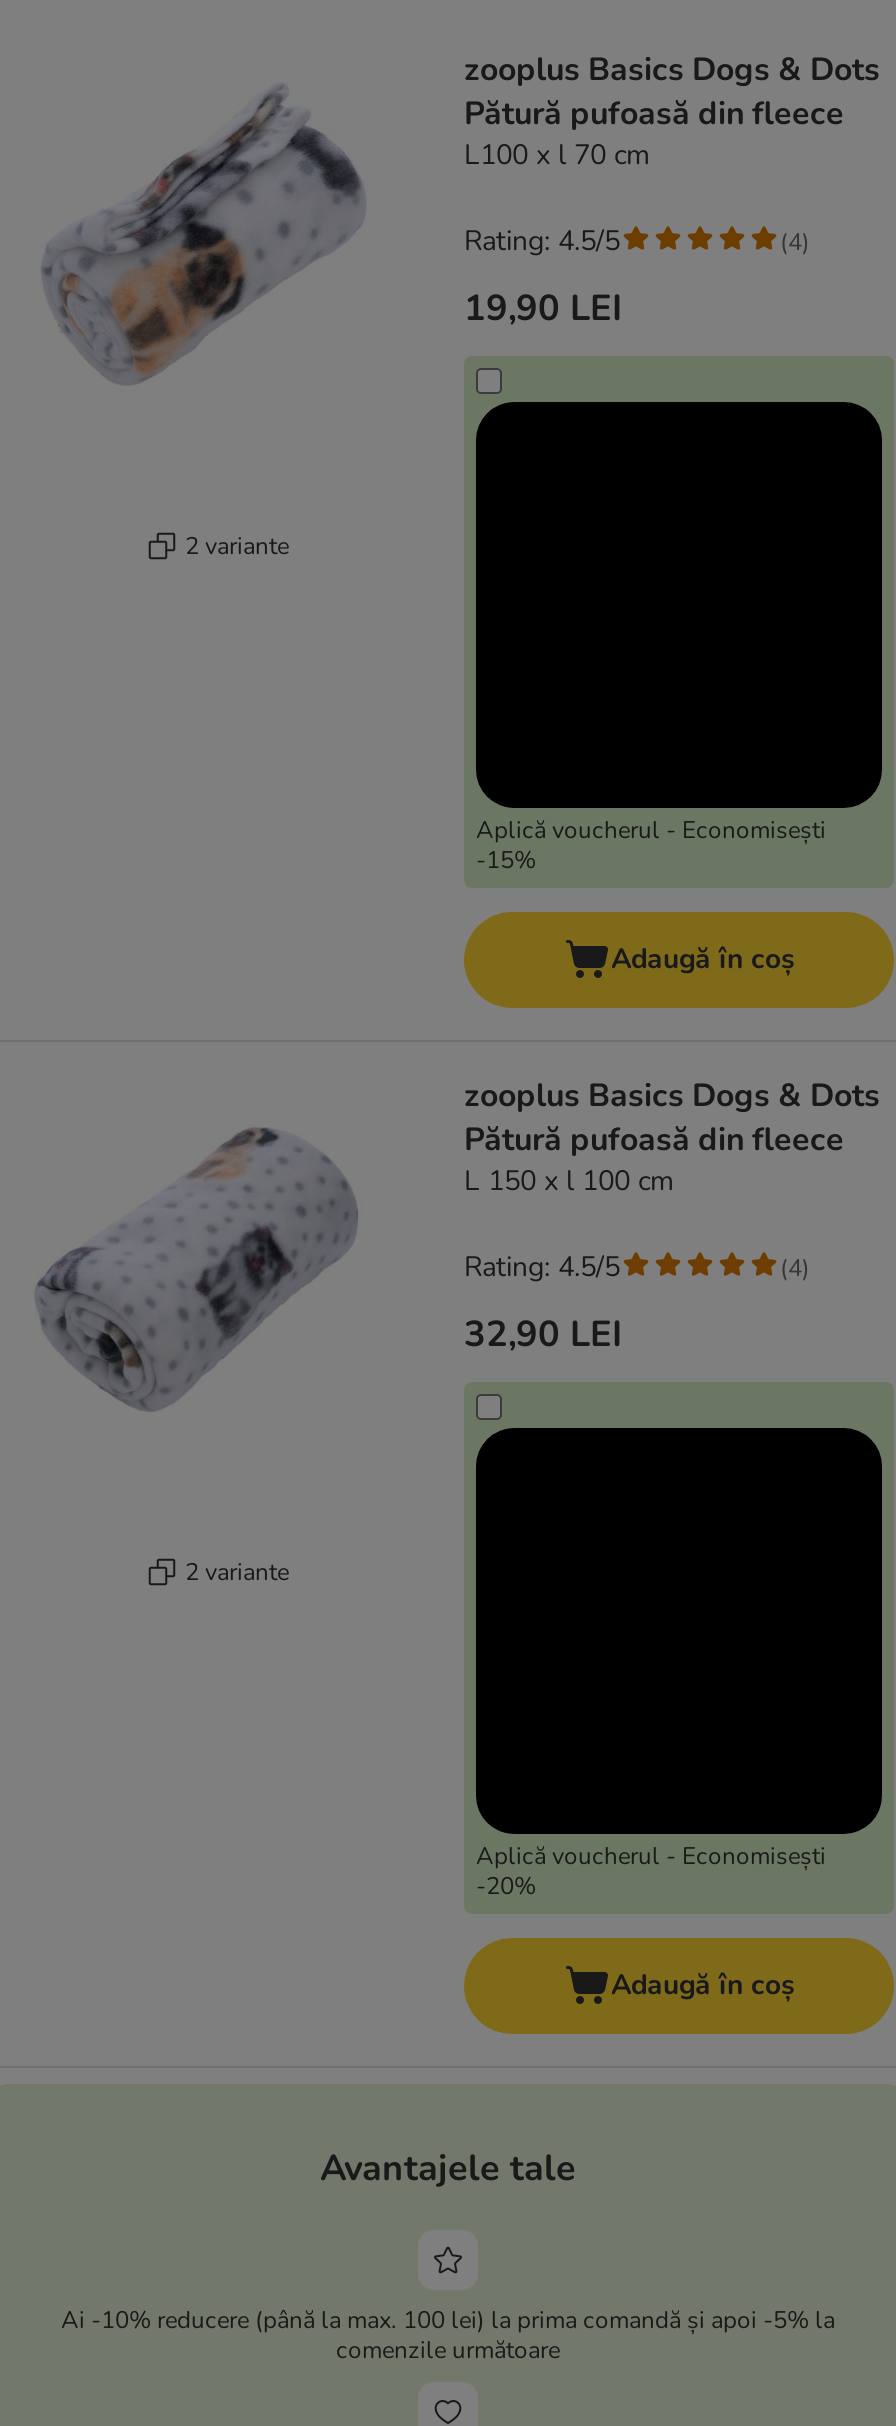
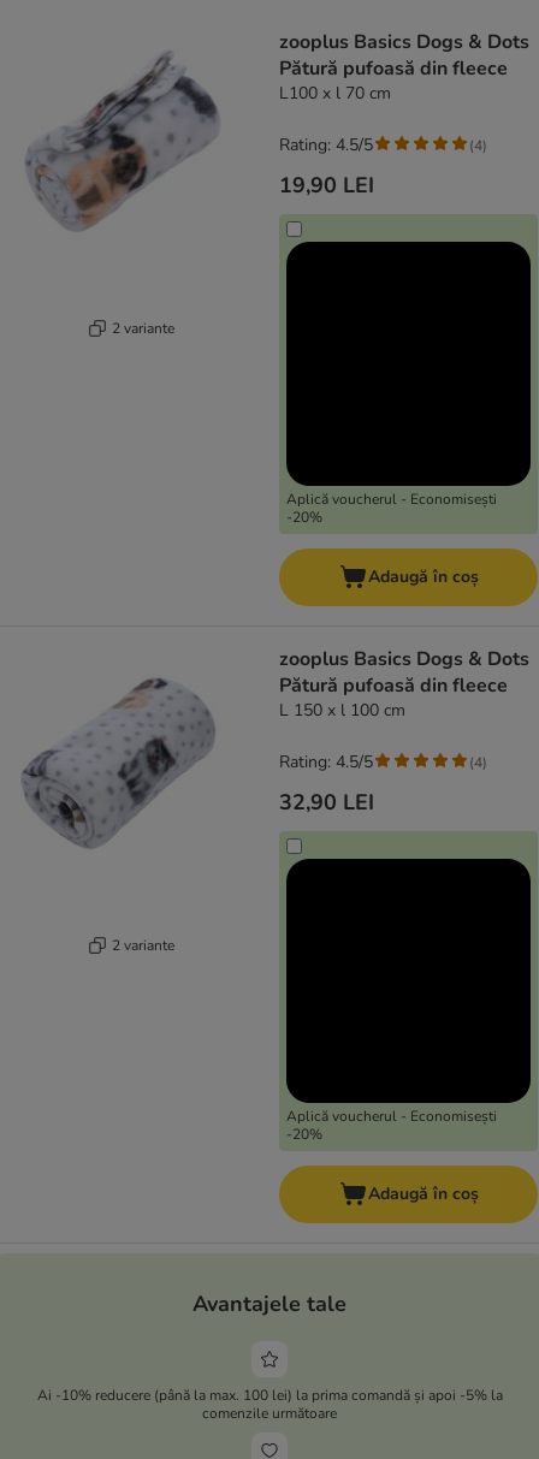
[476,844,536,876] -15% -> [286,508,322,527] -20%

